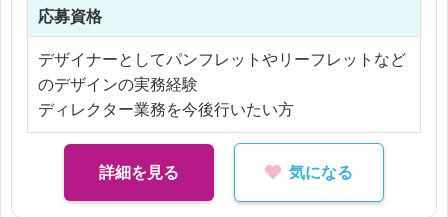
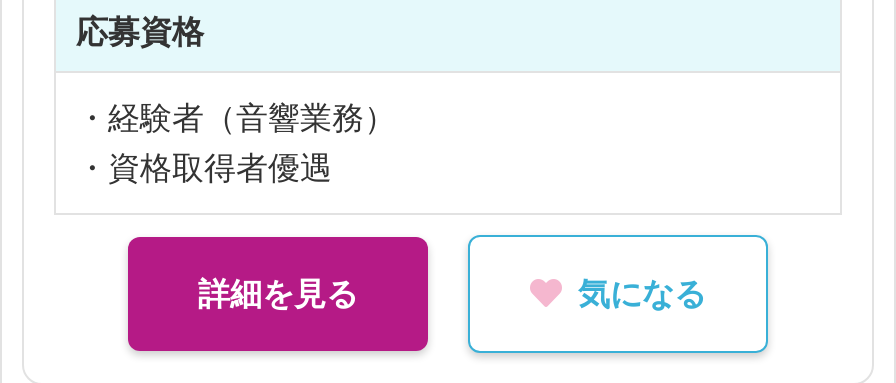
[38,51,406,118] デザイナーとしてパンフレットやリーフレットなど | のデザインの実務経験 | ディレクター業務を今後行いたい方 -> [76,101,396,185] ・経験者（音響業務） | ・資格取得者優遇

